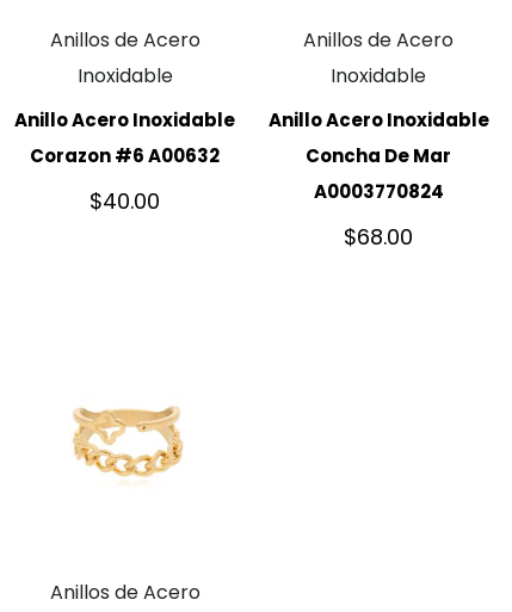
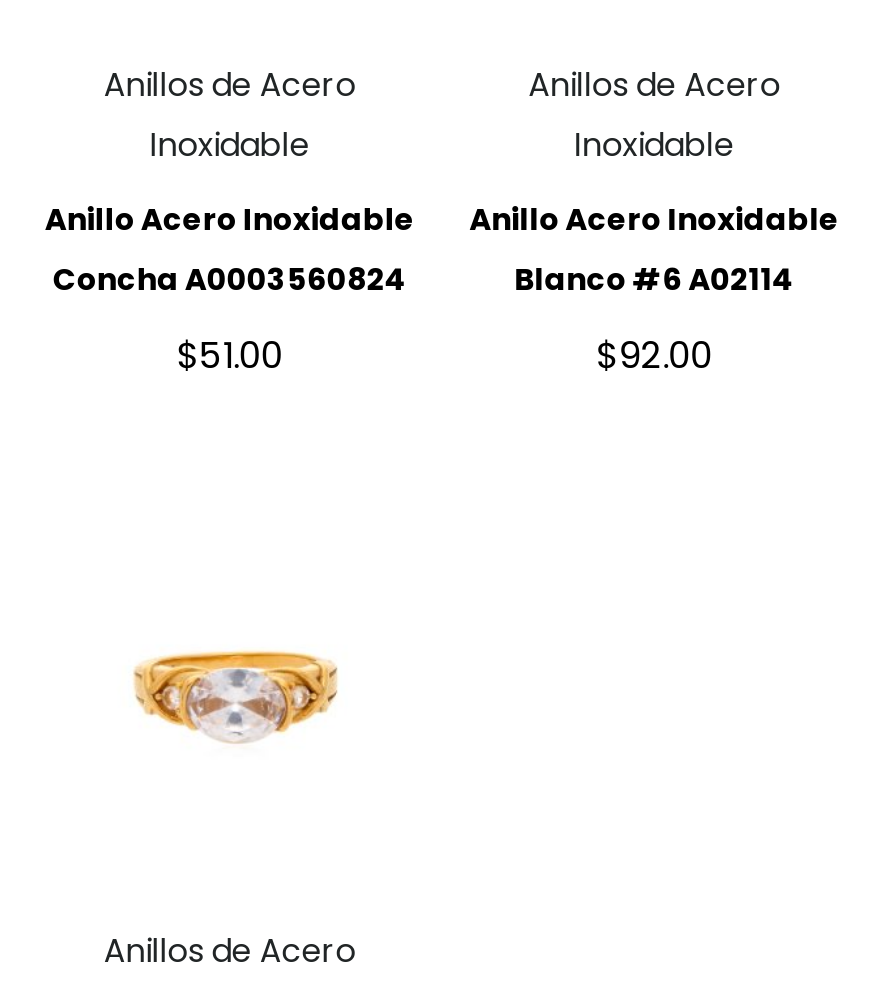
[30,143,220,168] Corazon #6 A00632 -> [53,258,407,300] Concha A0003560824
[306,143,451,204] Concha De Mar | A0003770824 -> [514,258,794,300] Blanco #6 A02114
[90,186,160,215] $40.00 -> [177,329,283,379] $51.00
[344,221,413,251] $68.00 -> [596,329,712,379] $92.00
[72,406,184,478] [image] -> [132,648,338,752] [image]

